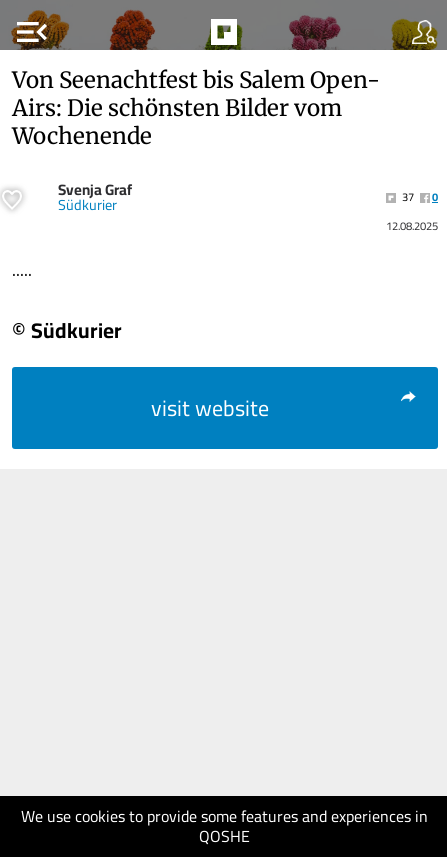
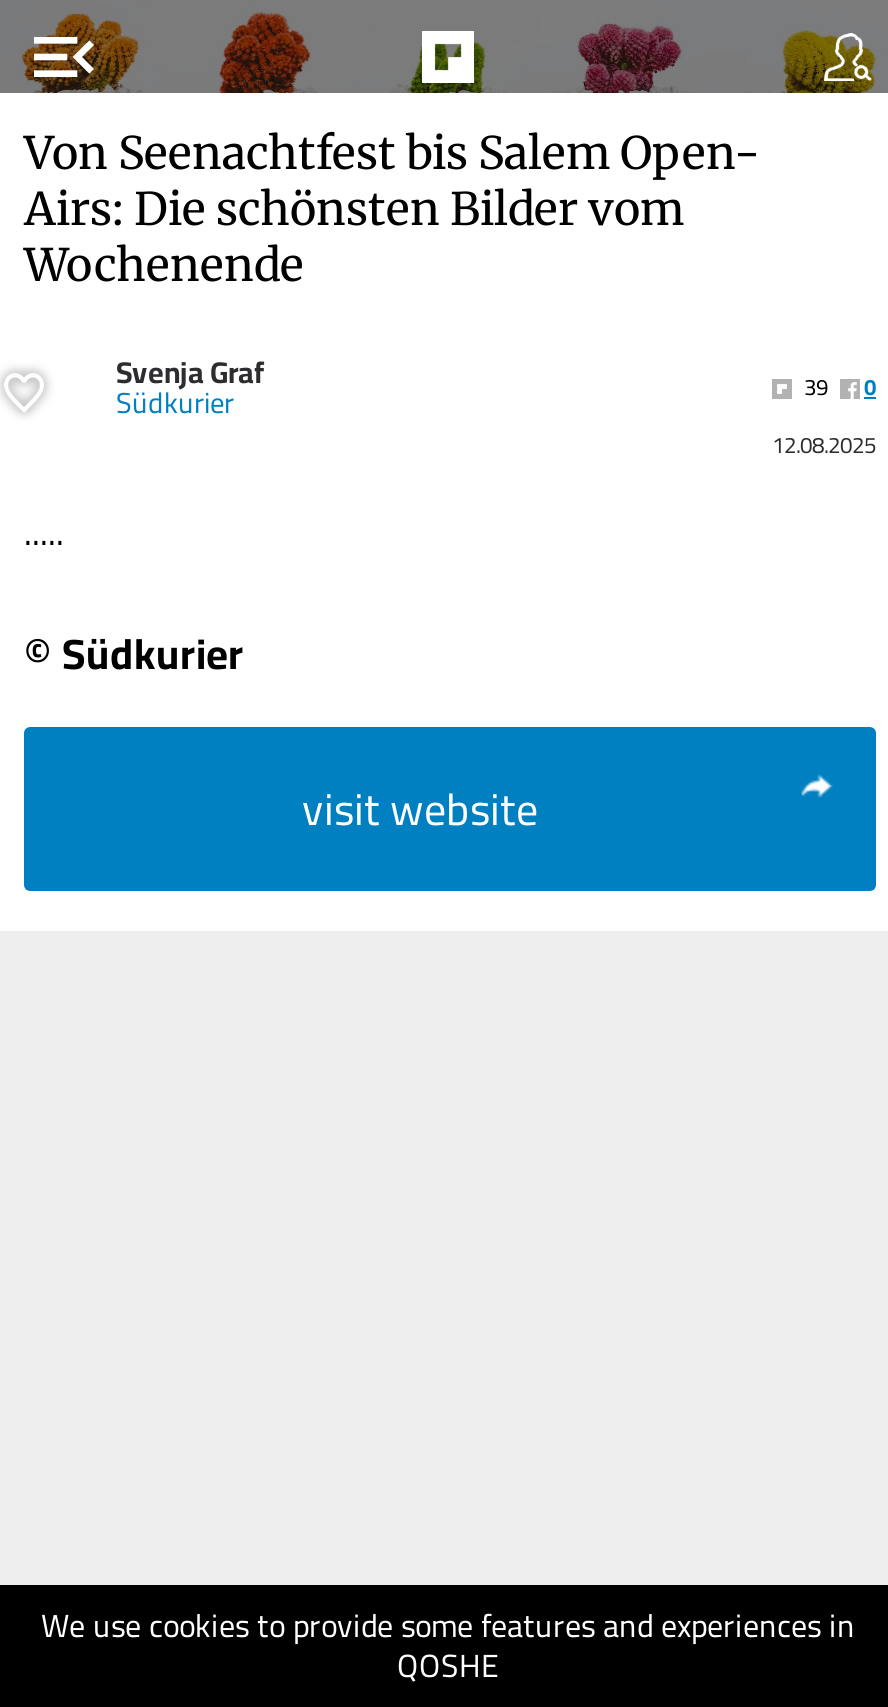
[402,186,438,207] 37 0 -> [804,365,876,407] 39 0

